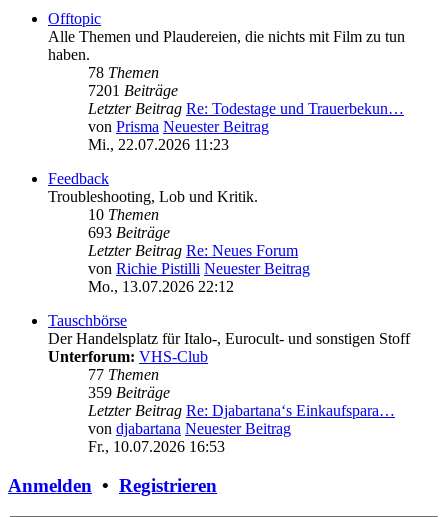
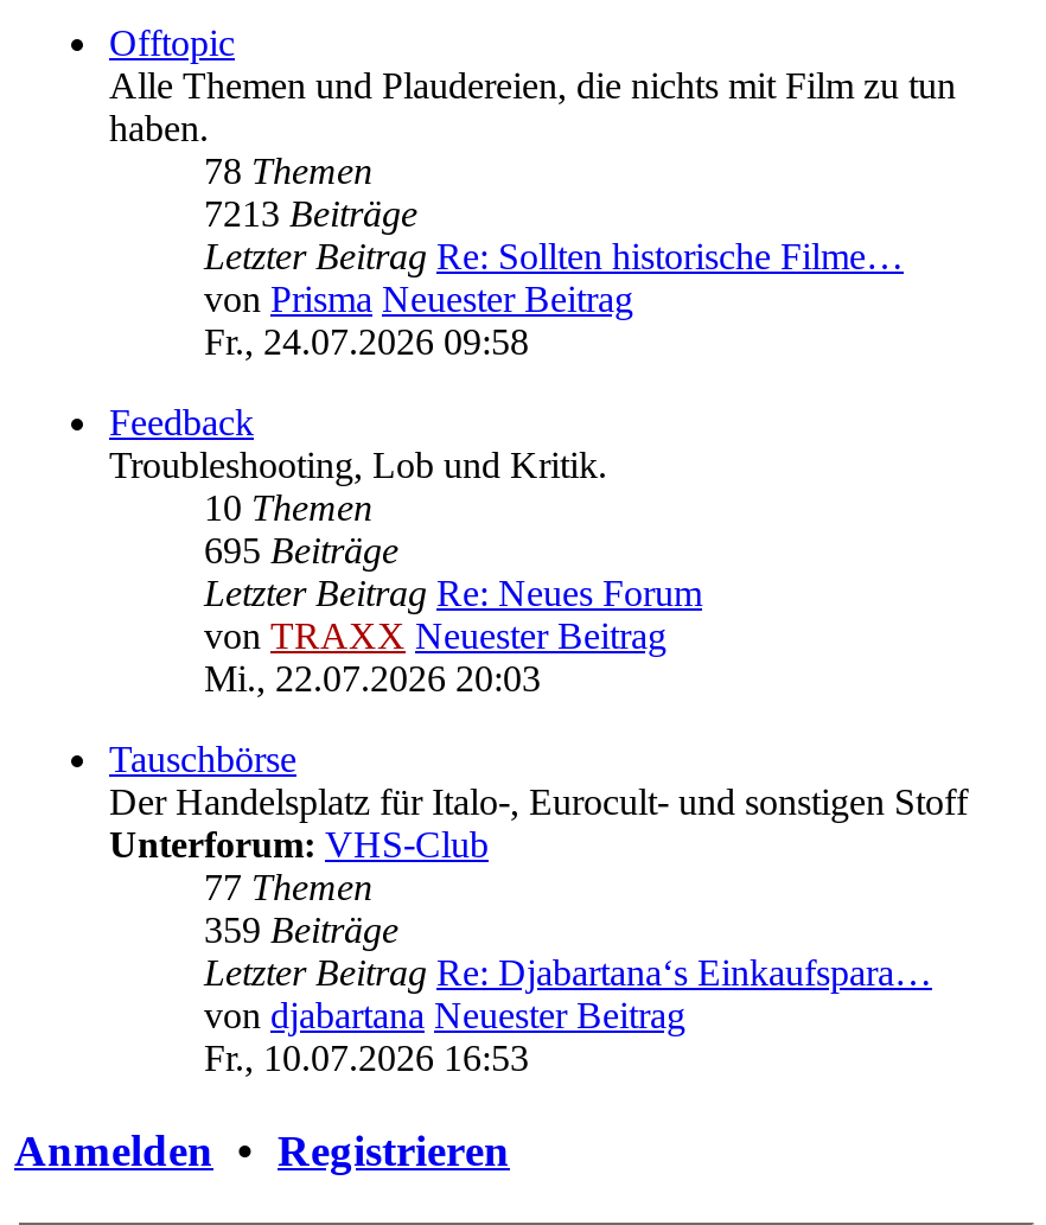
[88,82,178,99] 7201 Beiträge -> [204,194,417,235] 7213 Beiträge
[88,100,404,117] Letzter Beitrag Re: Todestage und Trauerbekun… -> [204,237,904,277] Letzter Beitrag Re: Sollten historische Filme…
[88,136,229,153] Mi., 22.07.2026 11:23 -> [204,323,529,363] Fr., 24.07.2026 09:58
[88,224,170,241] 693 Beiträge -> [204,531,398,572] 695 Beiträge
[88,260,310,295] von Richie Pistilli Neuester Beitrag | Mo., 13.07.2026 22:12 -> [204,617,666,700] von TRAXX Neuester Beitrag | Mi., 22.07.2026 20:03

